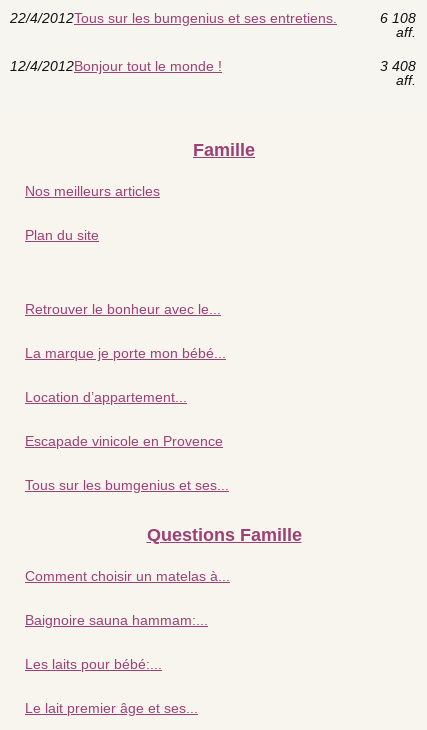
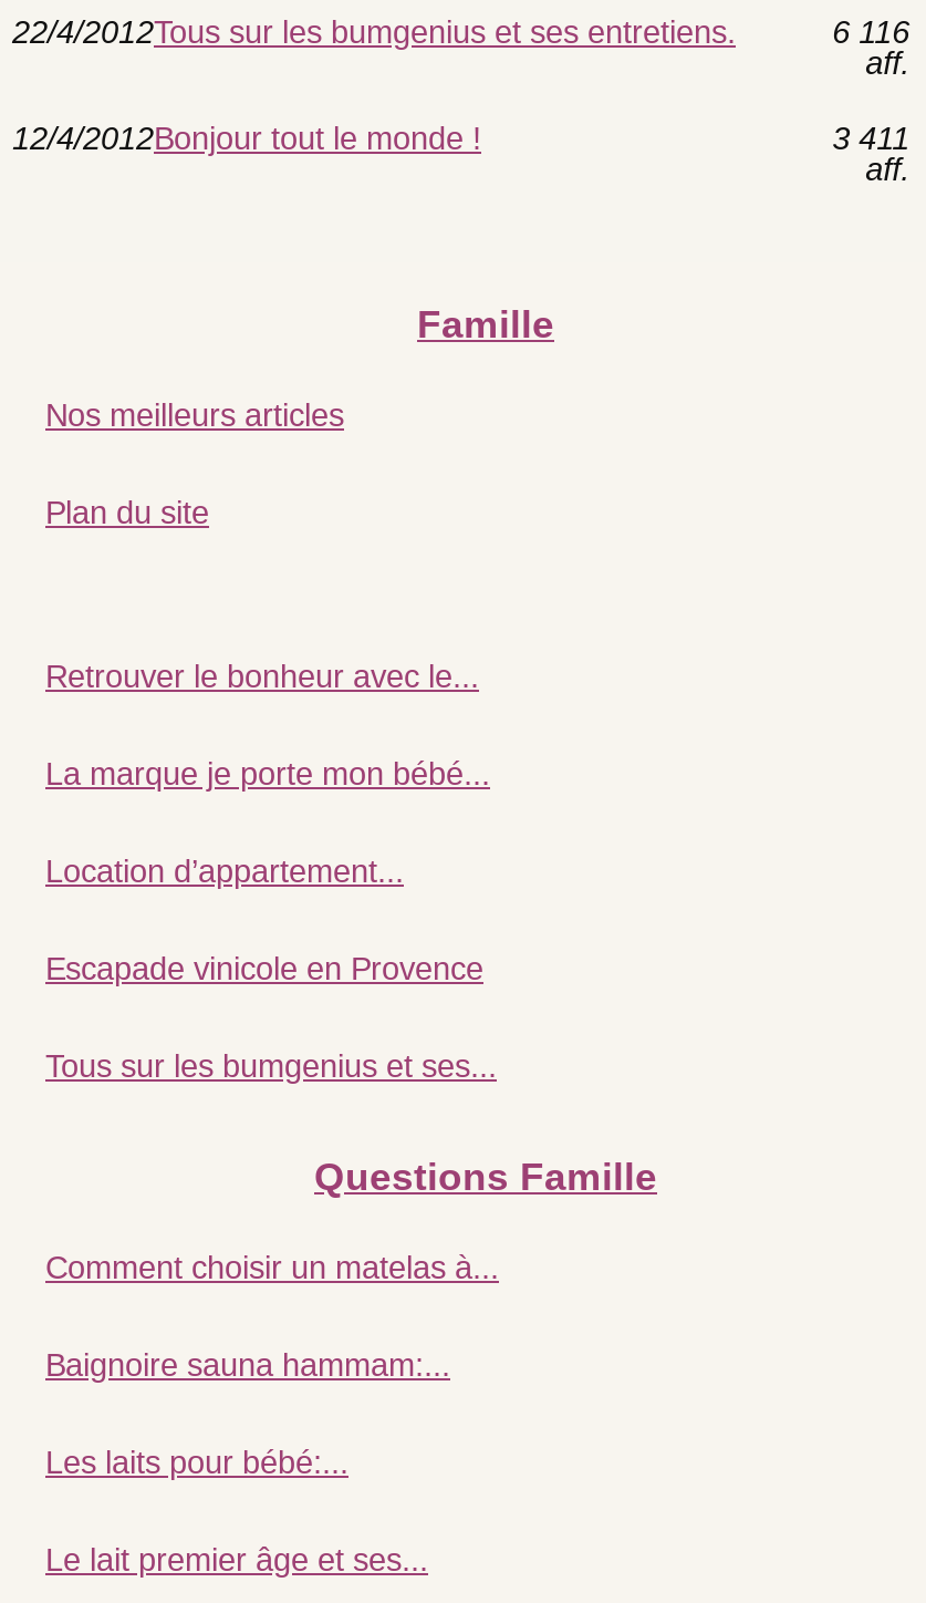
[380,10,416,26] 6 108 -> [832,14,910,50] 6 116
[380,58,416,74] 3 408 -> [832,121,910,156] 3 411

